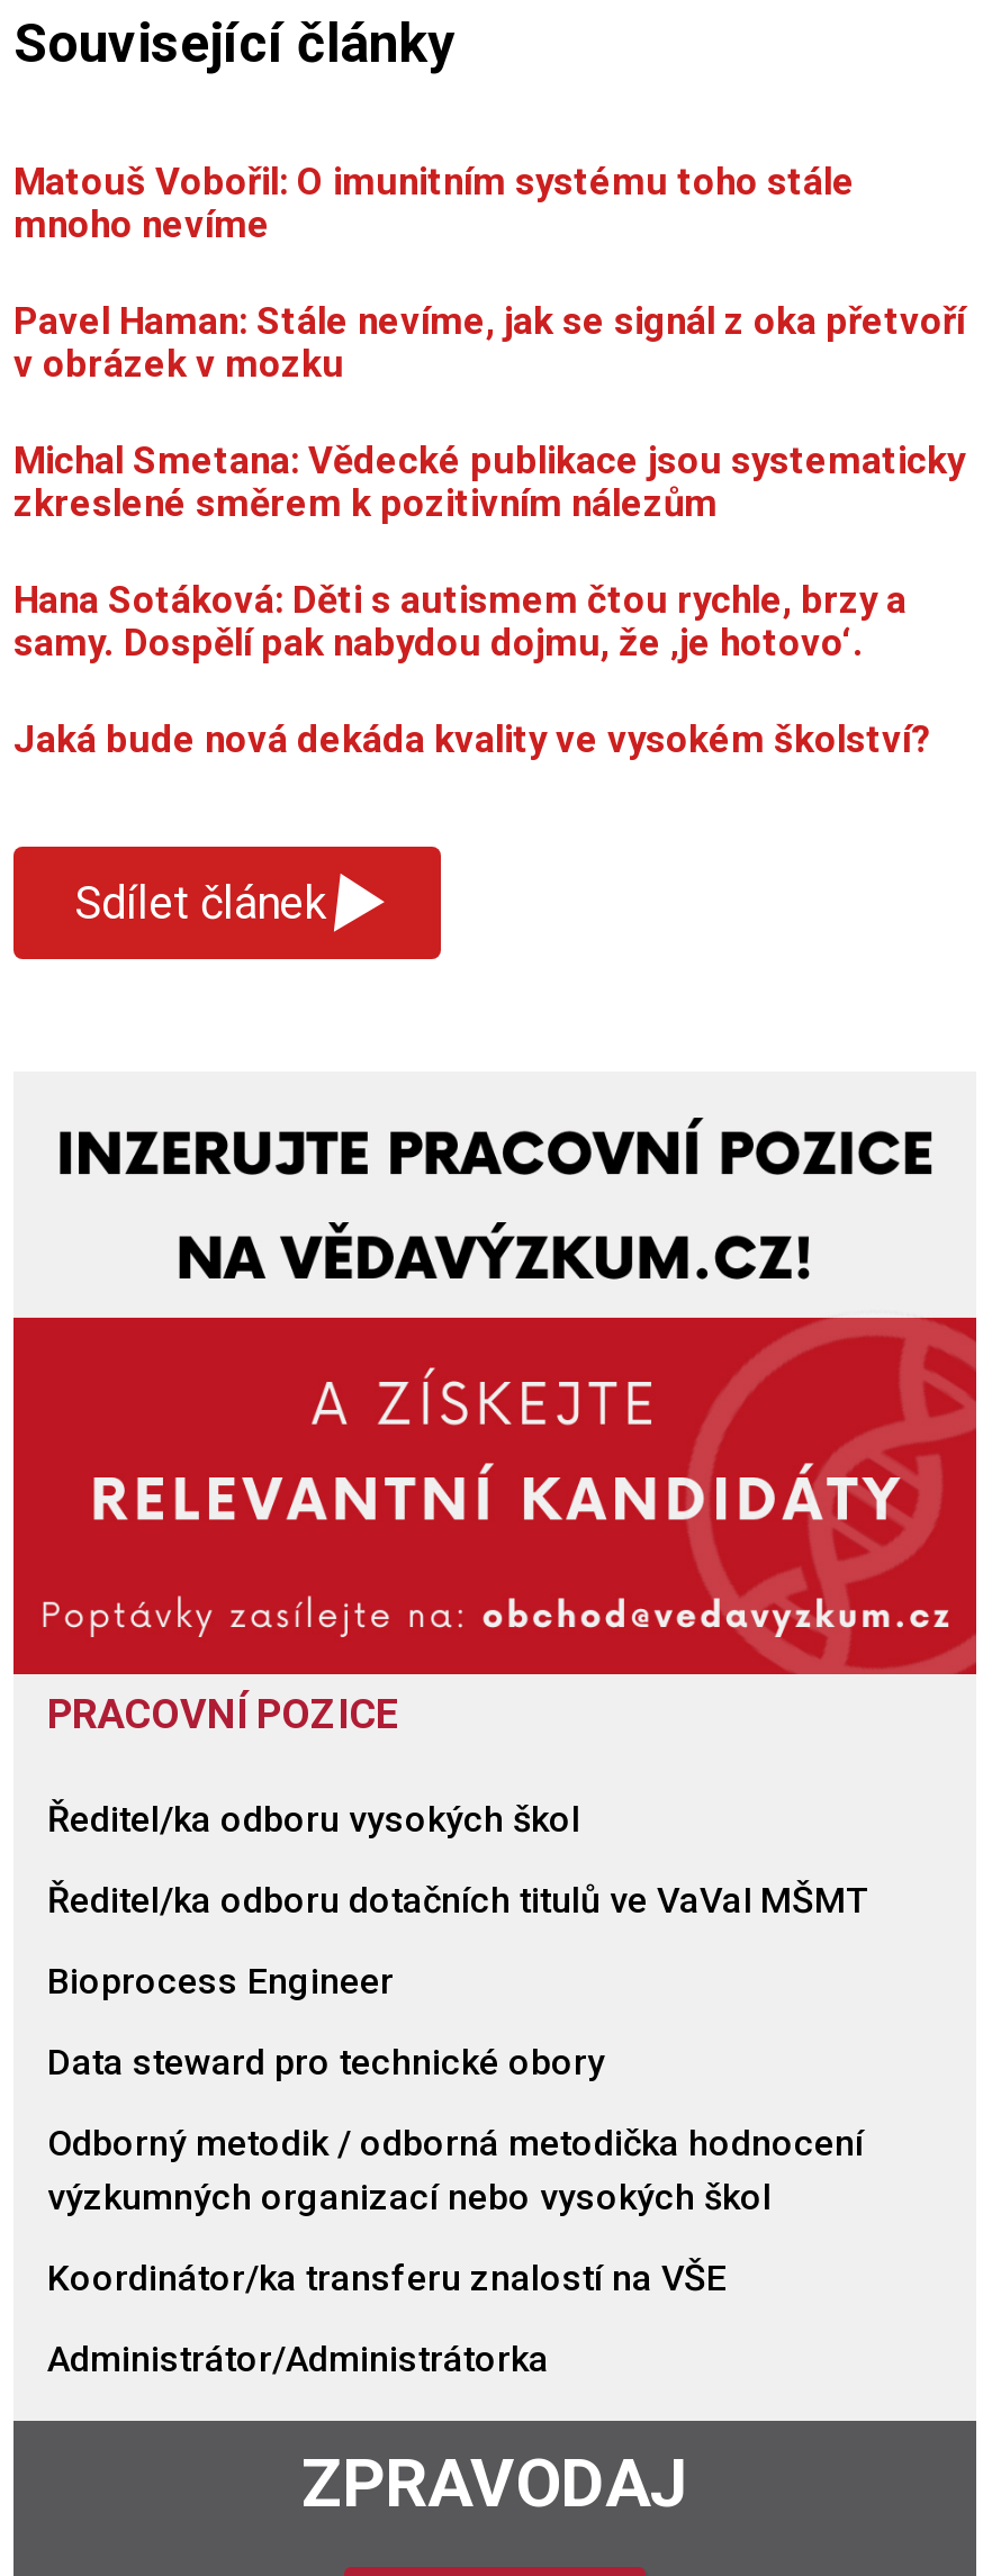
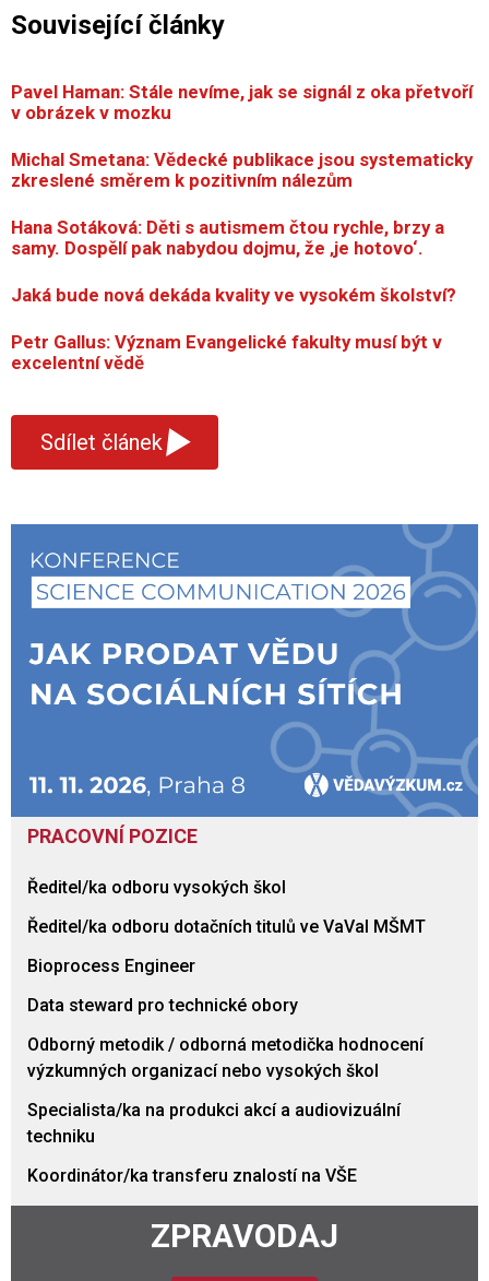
[13,159,855,247] Matouš Vobořil: O imunitním systému toho stále | mnoho nevíme -> none
moved [13,298,965,762] -> [11,81,473,306]: Pavel Haman: Stále nevíme, jak se signál z oka přetvoří | v obrázek v mozku | Michal Smetana: Vědecké publikace jsou systematicky | zkreslené směrem k pozitivním nálezům | Hana Sotáková: Děti s autismem čtou rychle, brzy a | samy. Dospělí pak nabydou dojmu, že ‚je hotovo‘. | Jaká bude nová dekáda kvality ve vysokém školství?
none -> [11,331,442,374] Petr Gallus: Význam Evangelické fakulty musí být v | excelentní vědě
[11,1072,979,1676] [image] -> [10,523,479,818] [image]
none -> [27,1100,401,1147] Specialista/ka na produkci akcí a audiovizuální | techniku
moved [47,2257,727,2300] -> [27,1165,357,1186]: Koordinátor/ka transferu znalostí na VŠE
[47,2338,549,2381] Administrátor/Administrátorka -> none

